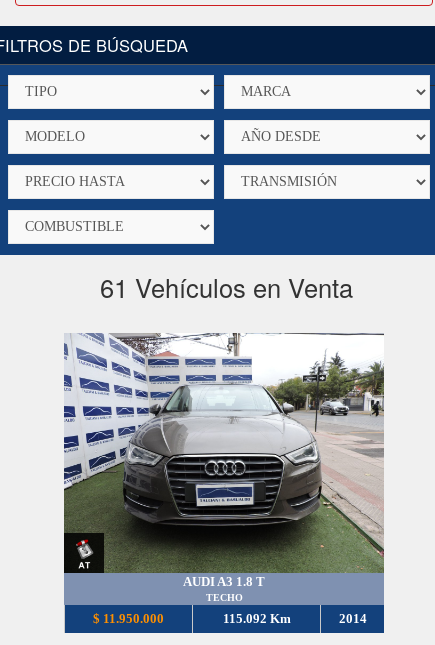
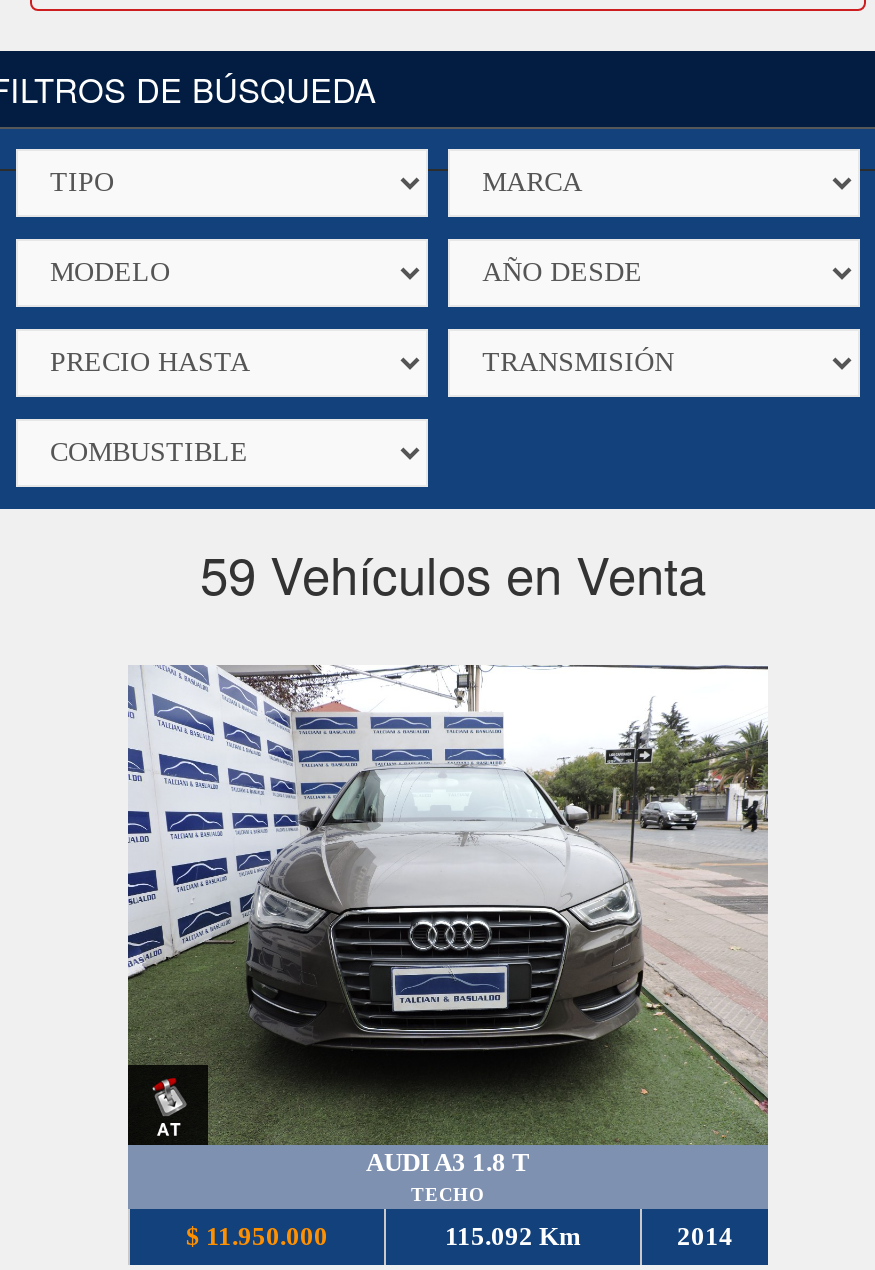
[100,269,353,305] 61 Vehículos en Venta -> [200,537,706,609] 59 Vehículos en Venta

